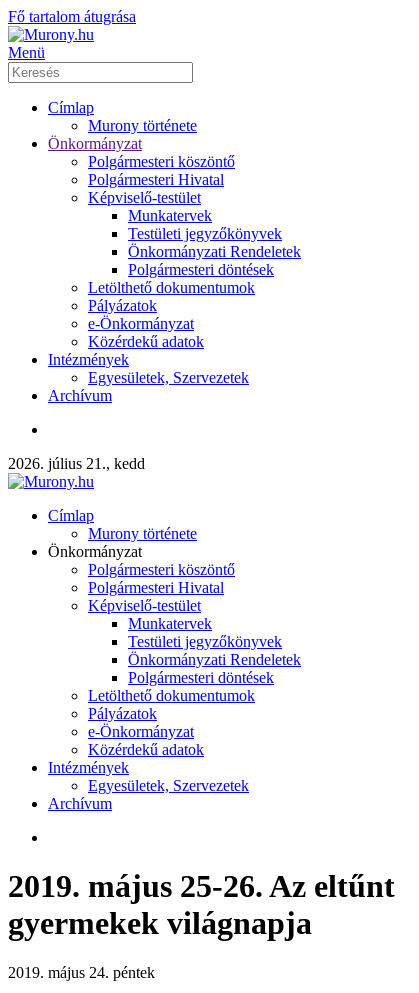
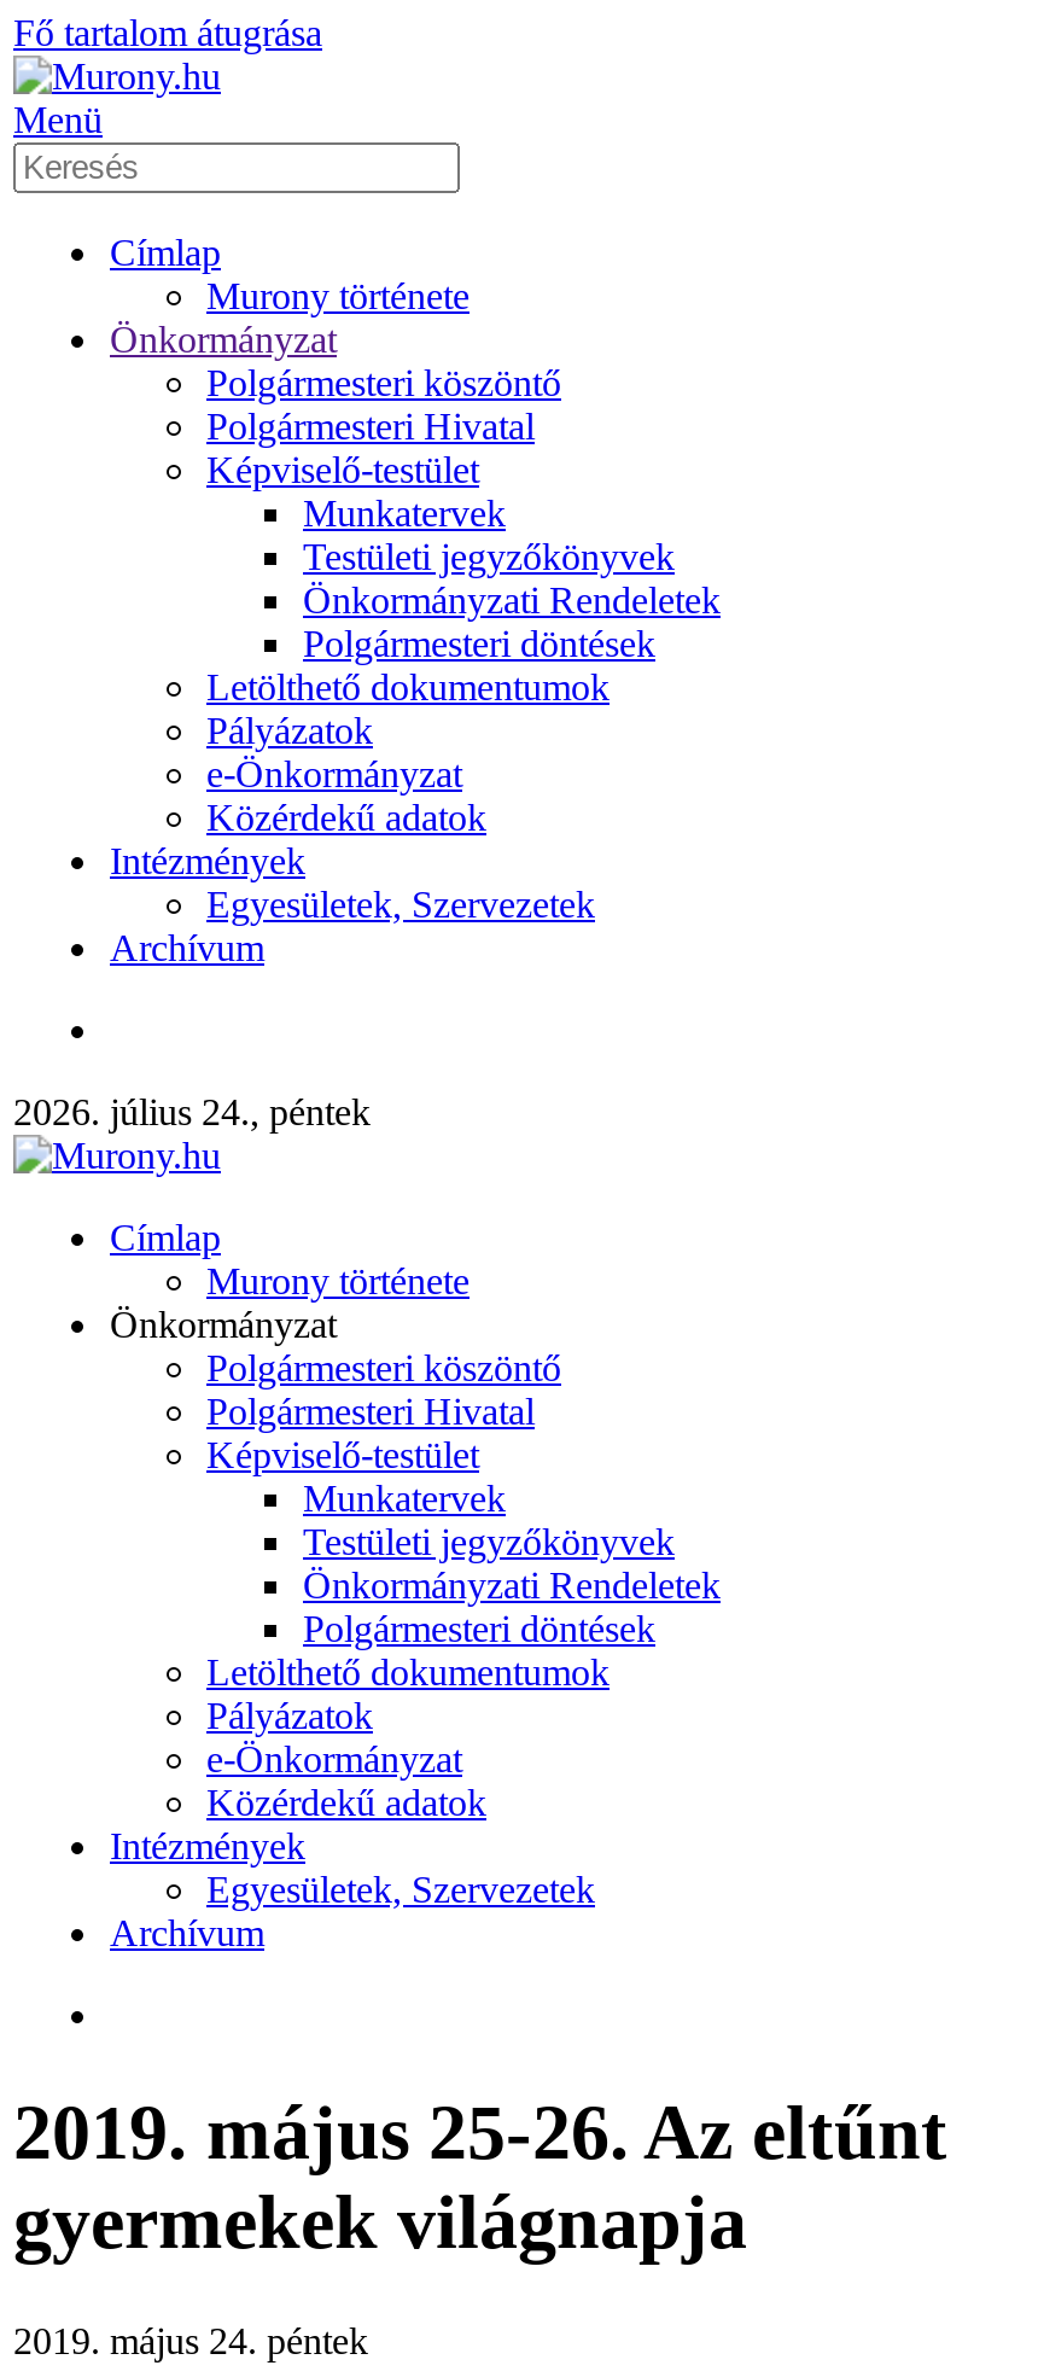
[8,455,145,472] 2026. július 21., kedd -> [13,1091,371,1132] 2026. július 24., péntek

